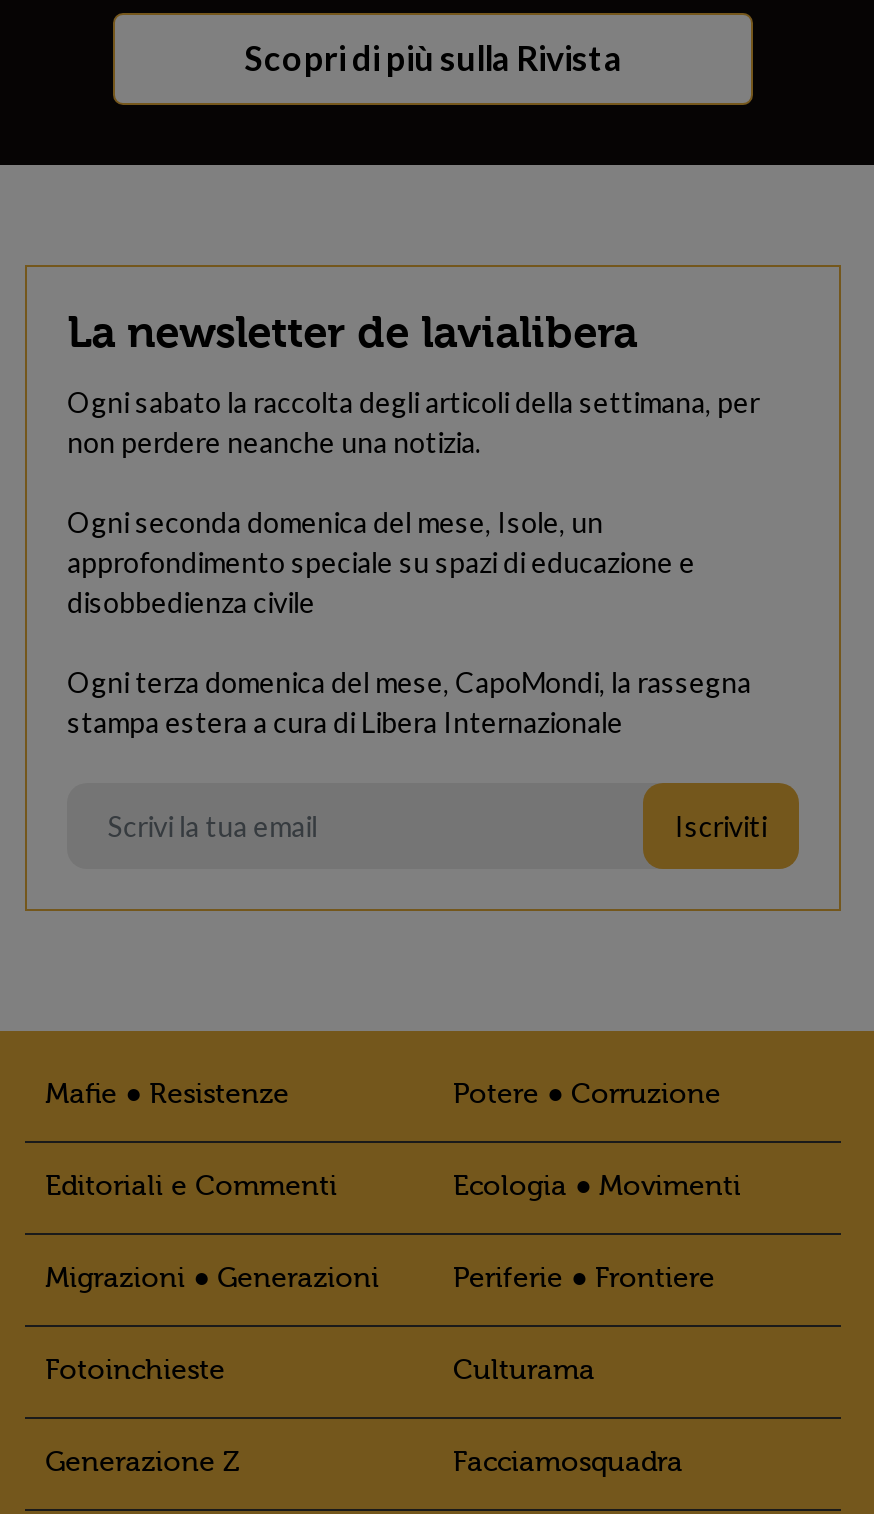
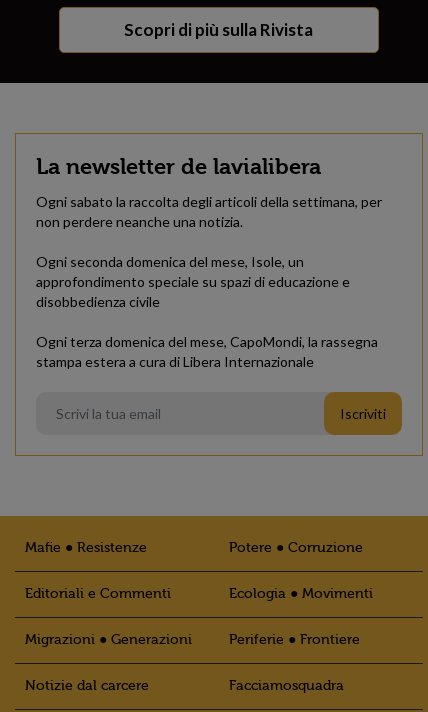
[45,1355,595,1479] Fotoinchieste | Culturama | Generazione Z -> [25,678,149,694] Notizie dal carcere

